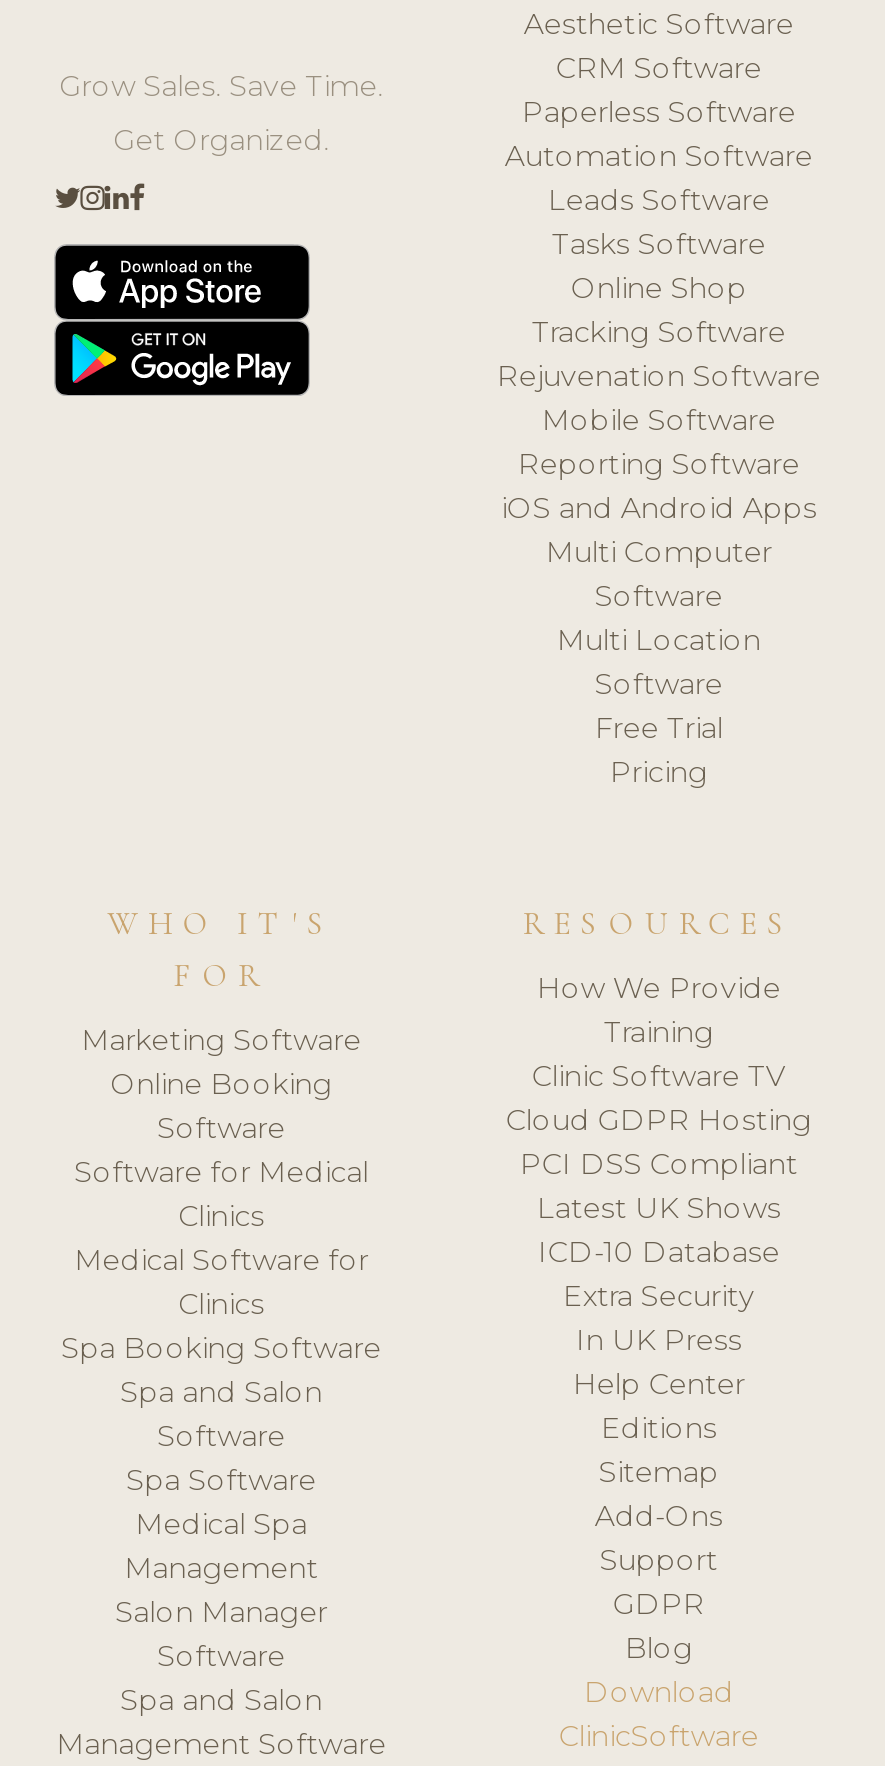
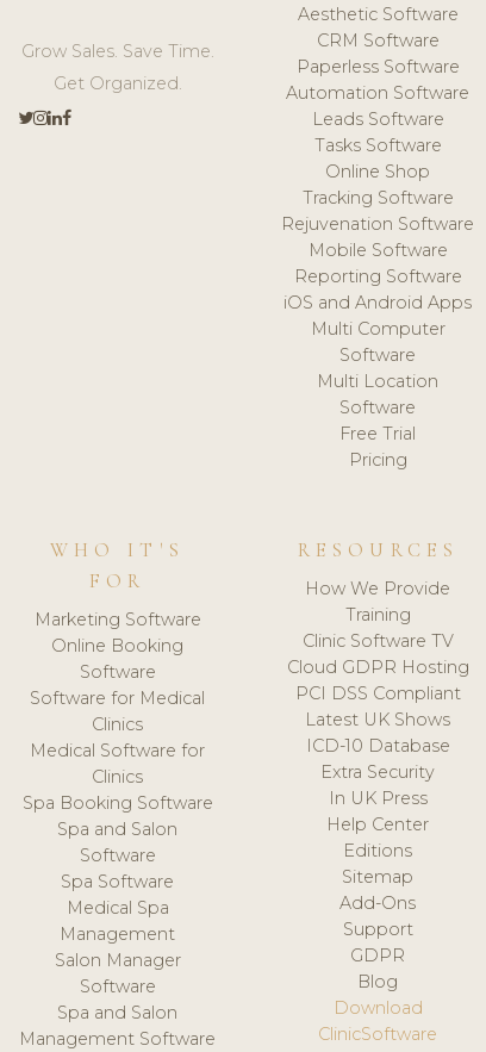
[52,242,312,398] [image] -> none

